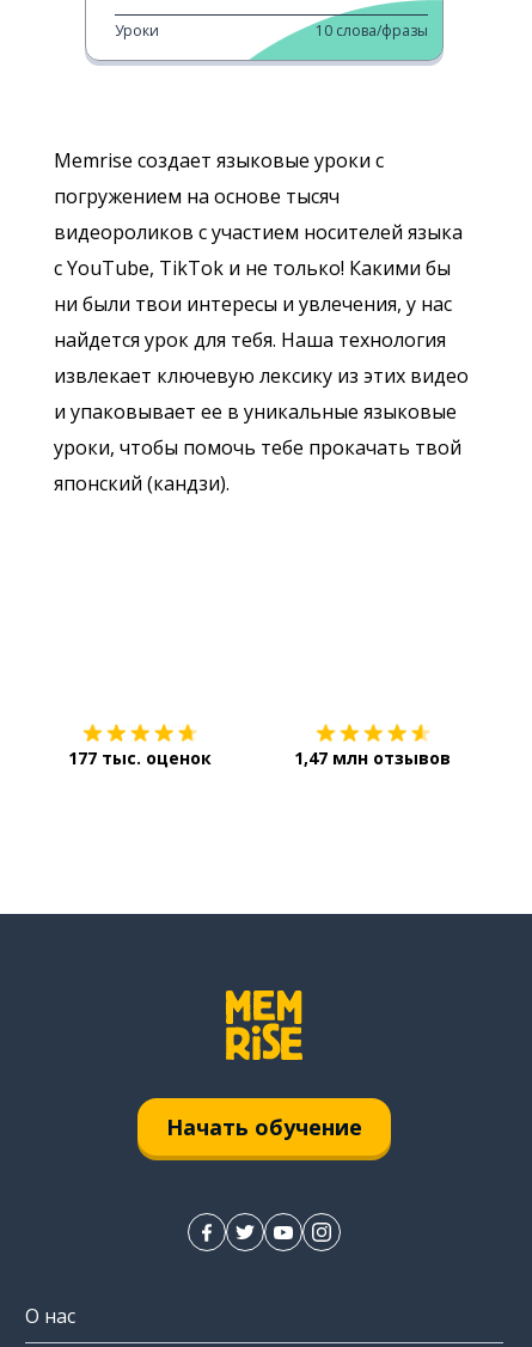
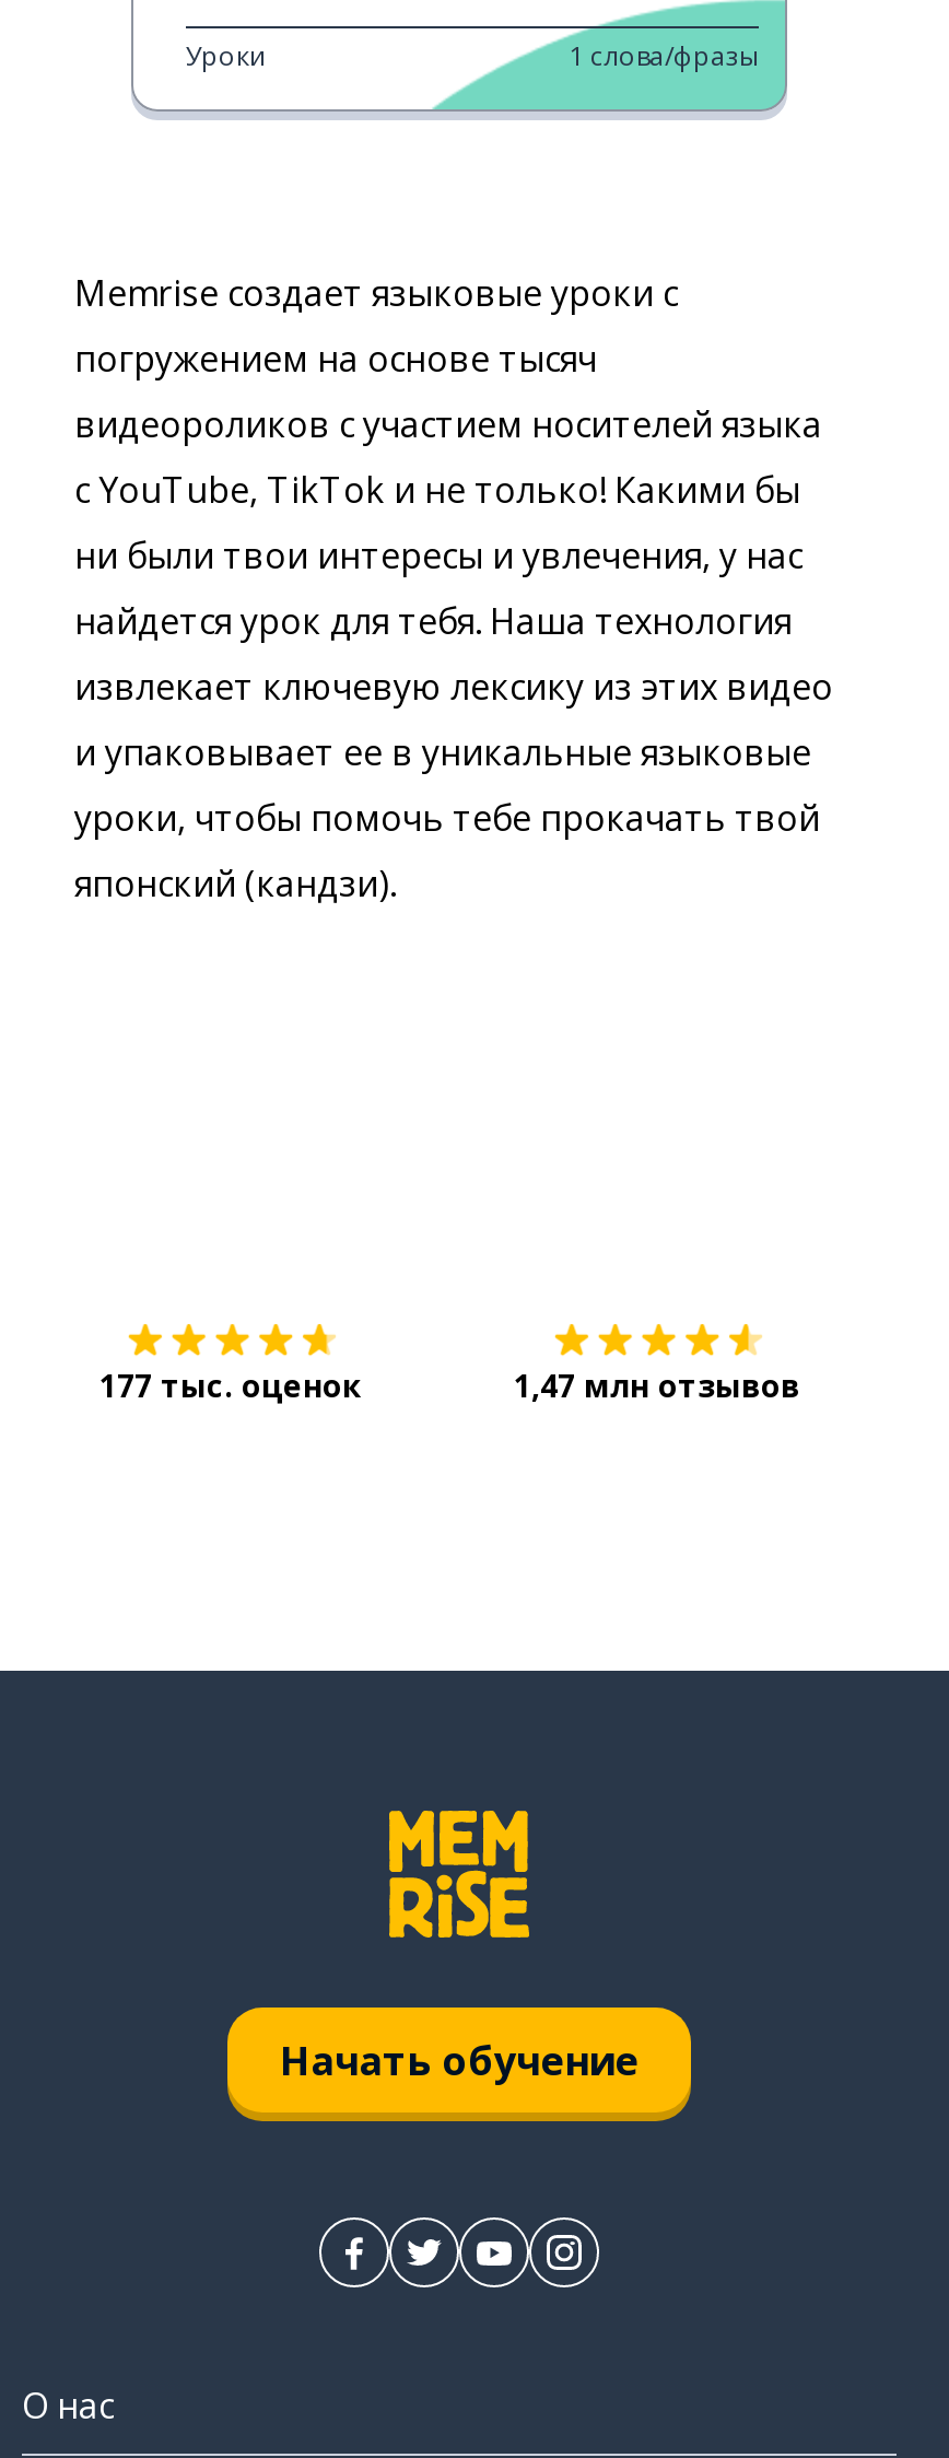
[316,20,428,41] 10 слова/фразы -> [569,37,759,74] 1 слова/фразы

